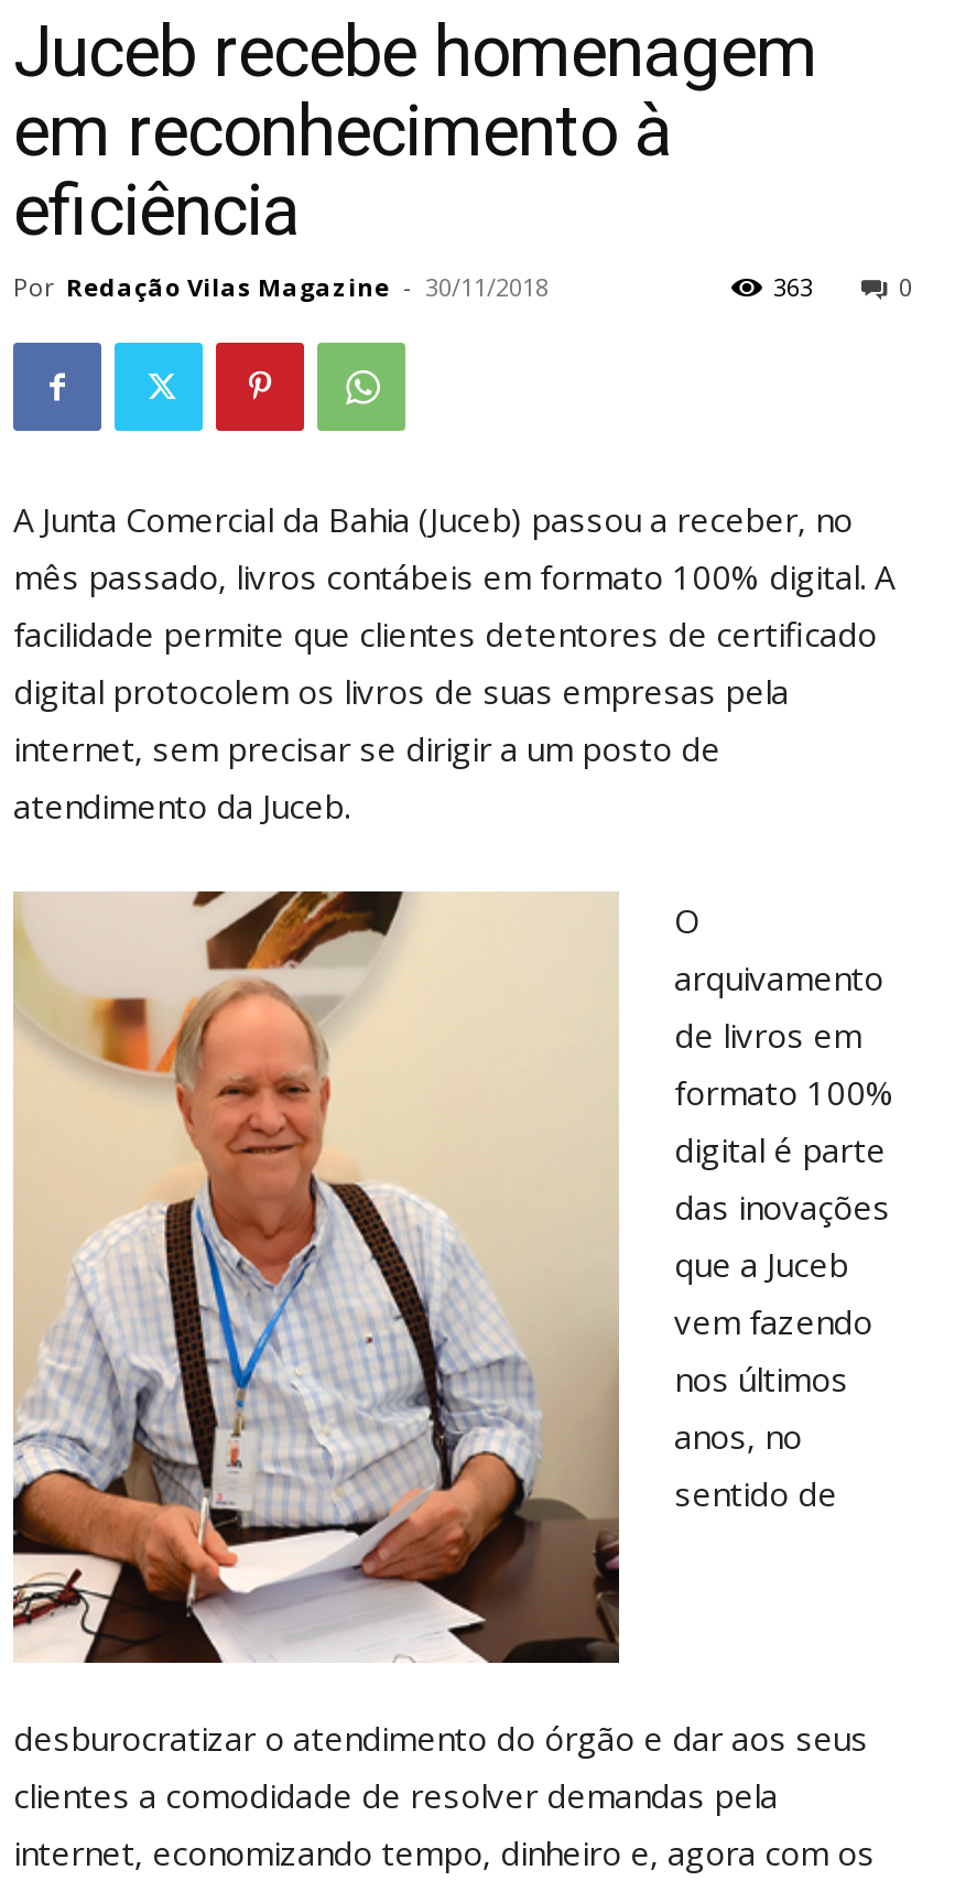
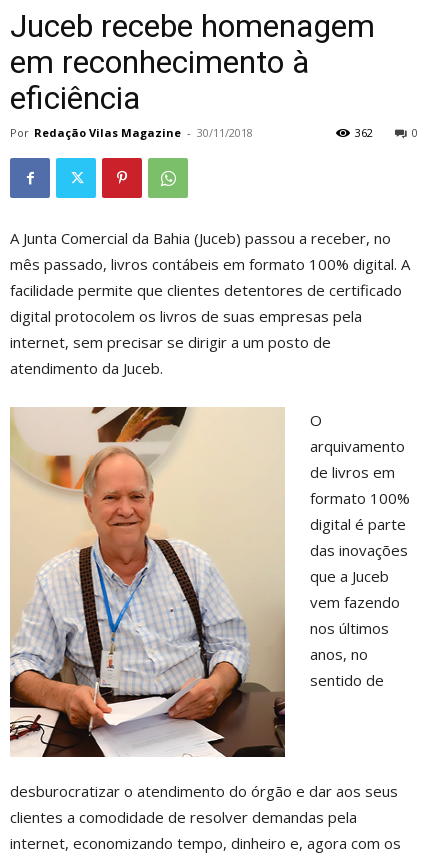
[773,270,813,303] 363 -> [355,125,373,140] 362

